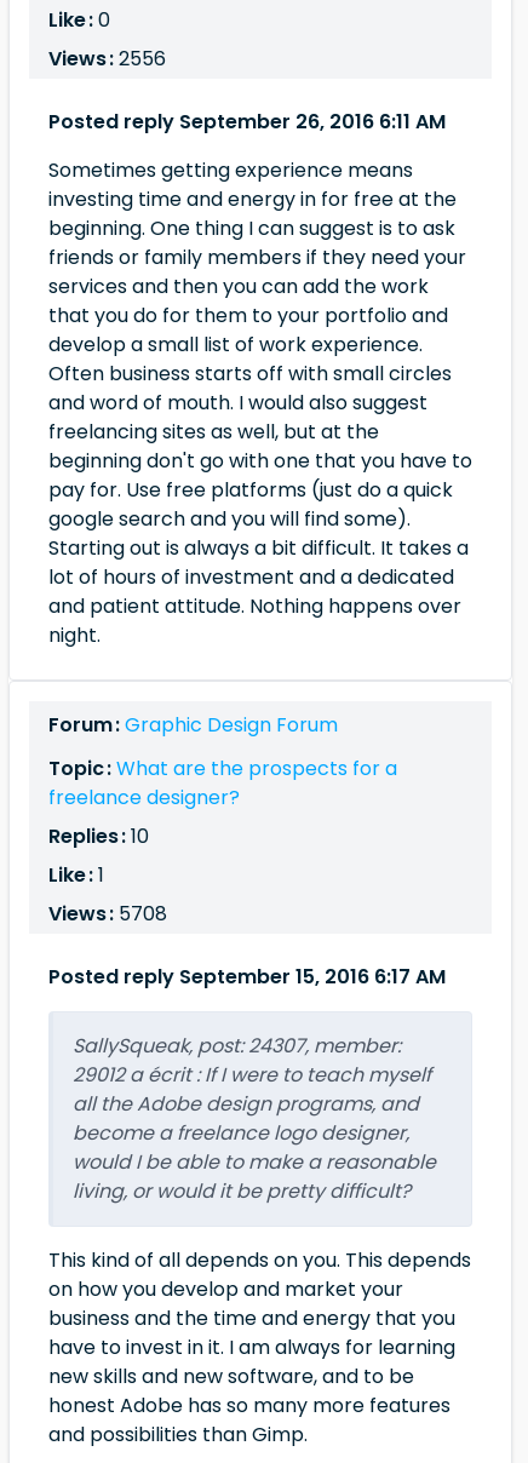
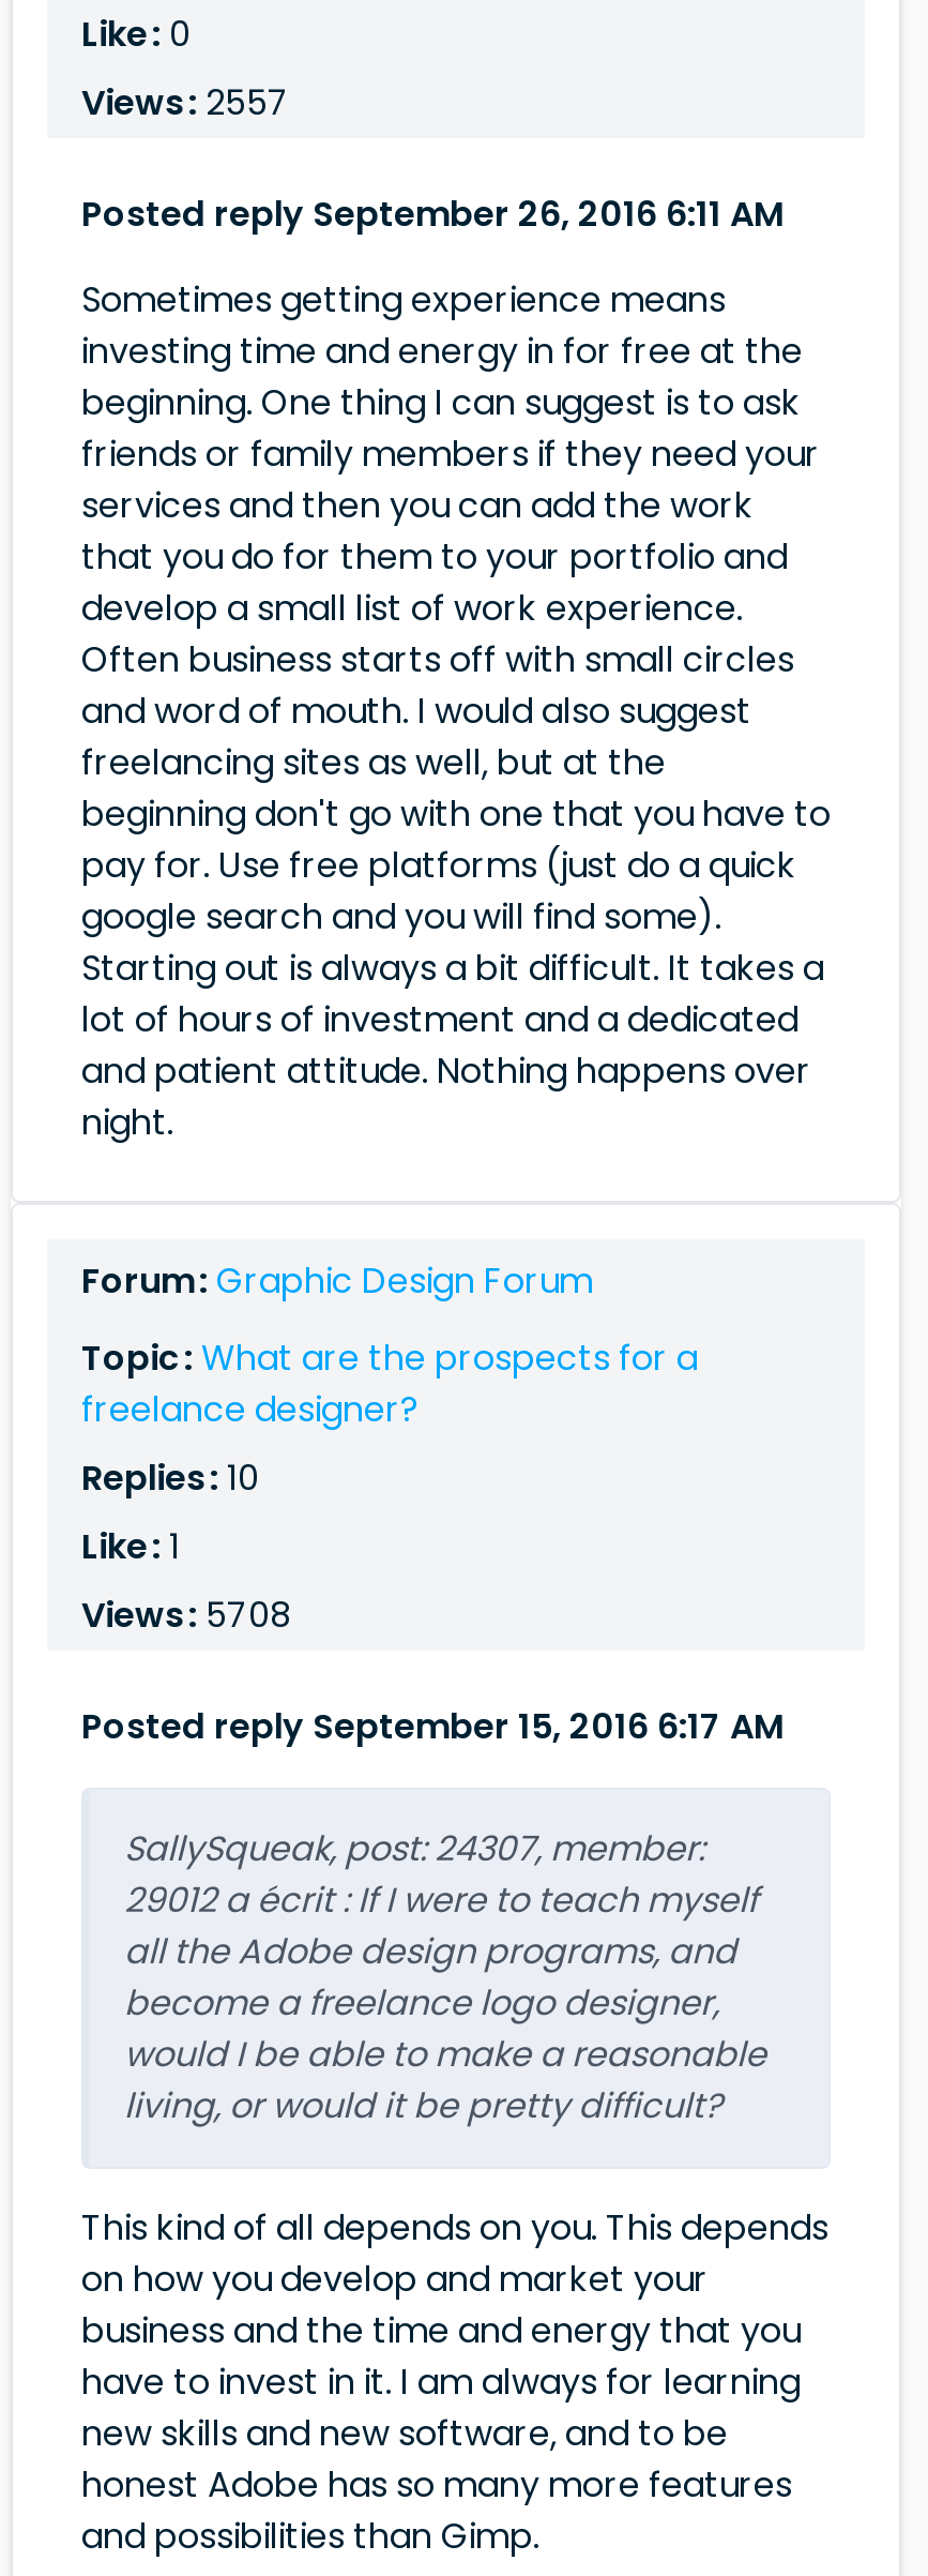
[48,45,166,73] Views : 2556 -> [81,78,289,127] Views : 2557

